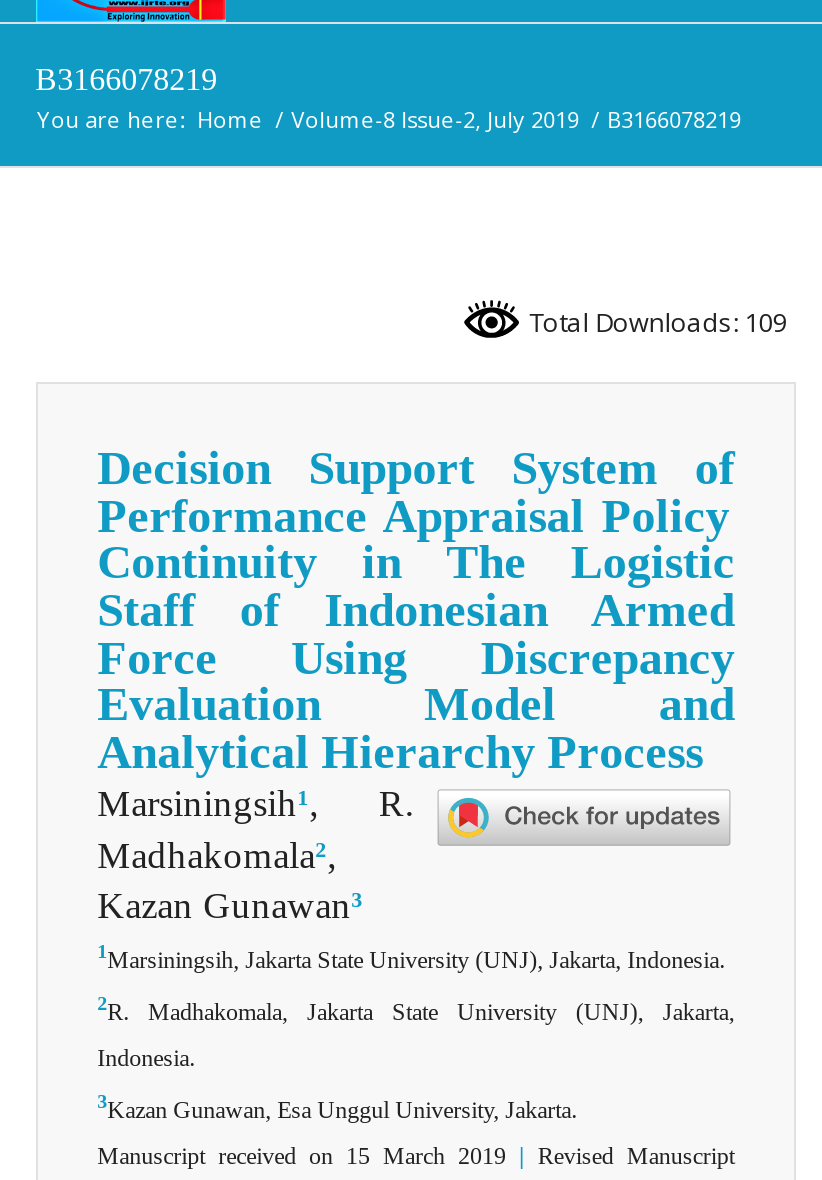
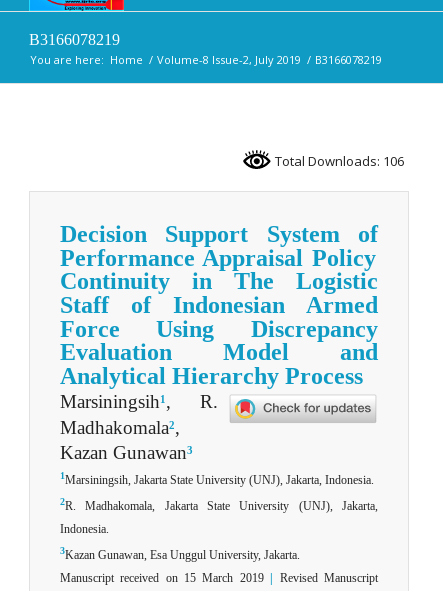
[523,304,787,340] Total Downloads: 109 -> [272,152,404,170] Total Downloads: 106

